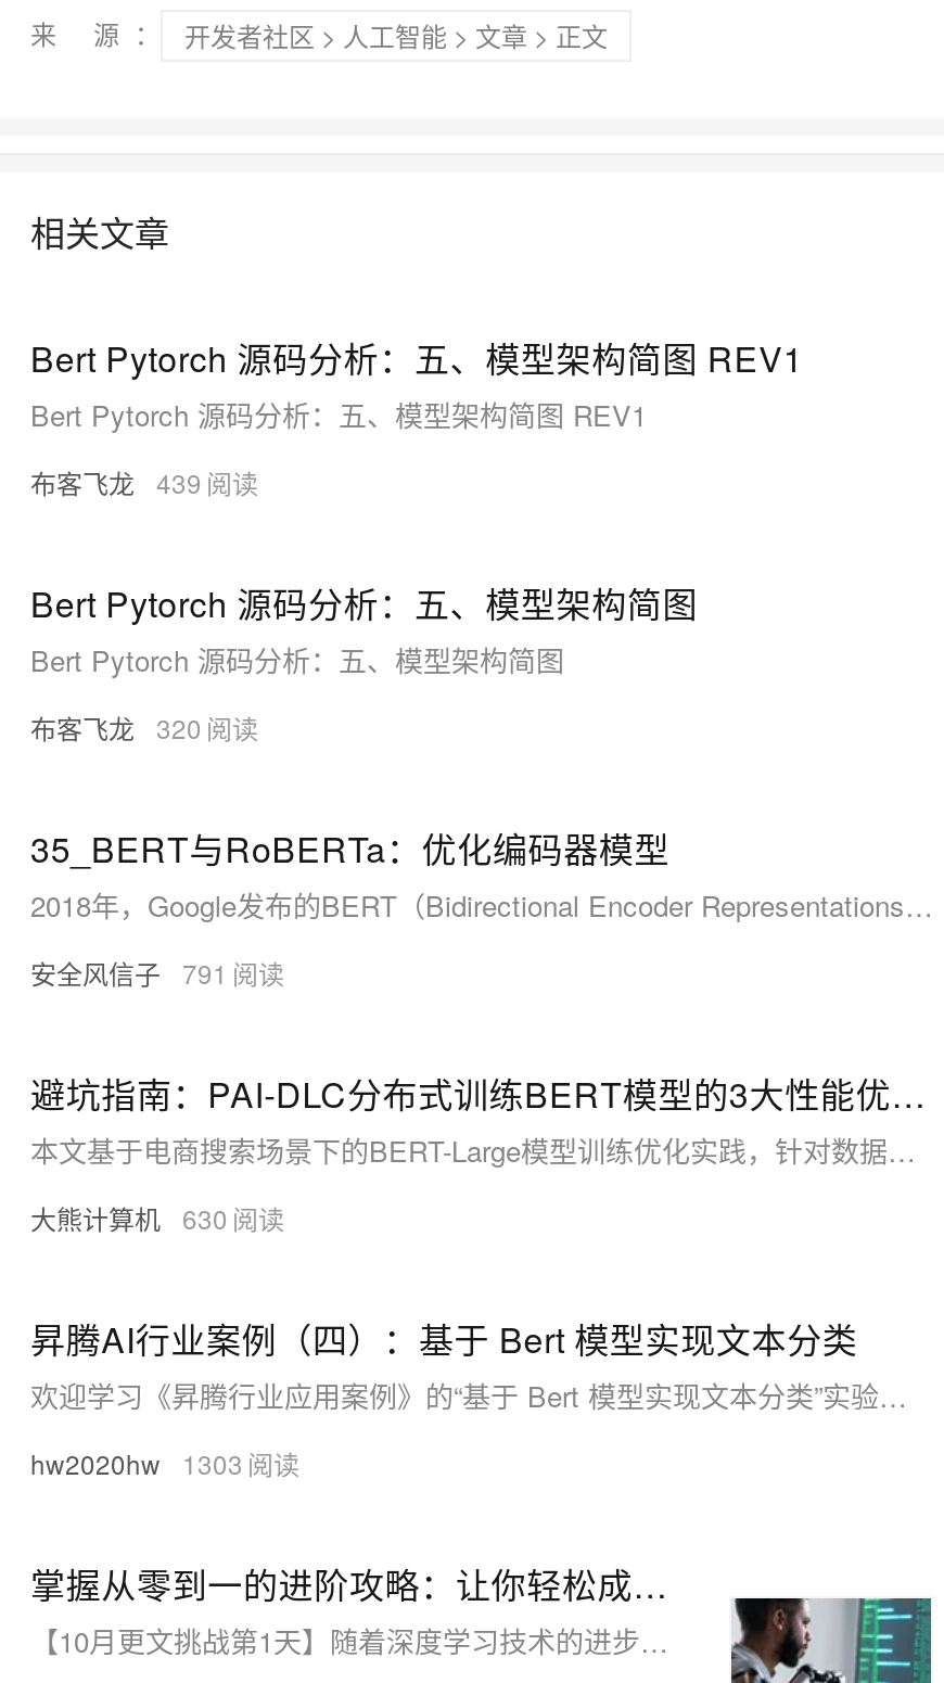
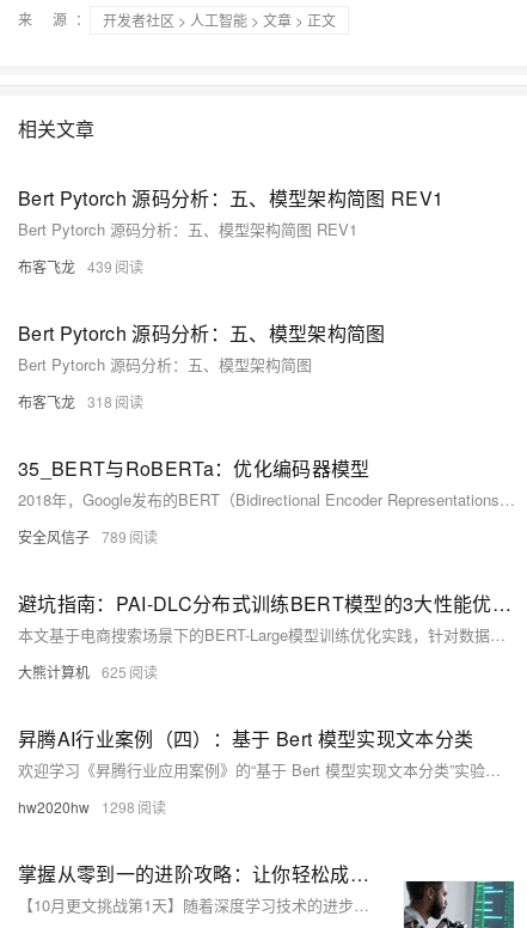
[30,709,202,745] 布客飞龙 320 -> [18,391,112,411] 布客飞龙 318
[30,954,228,991] 安全风信子 791 -> [18,526,127,547] 安全风信子 789
[30,1199,228,1236] 大熊计算机 630 -> [18,661,127,682] 大熊计算机 625
[30,1444,243,1481] hw2020hw 1303 -> [18,796,135,817] hw2020hw 1298

